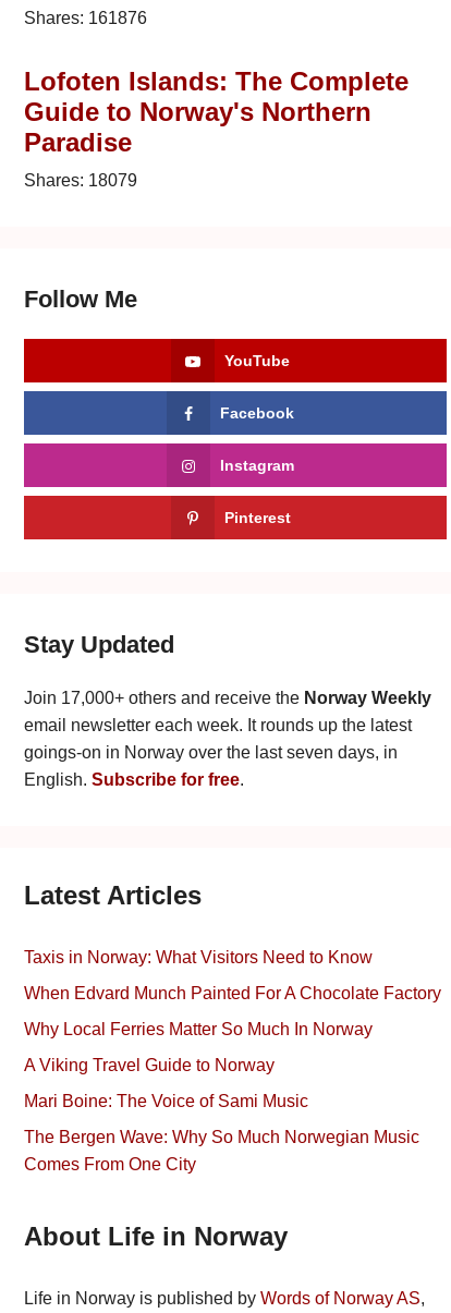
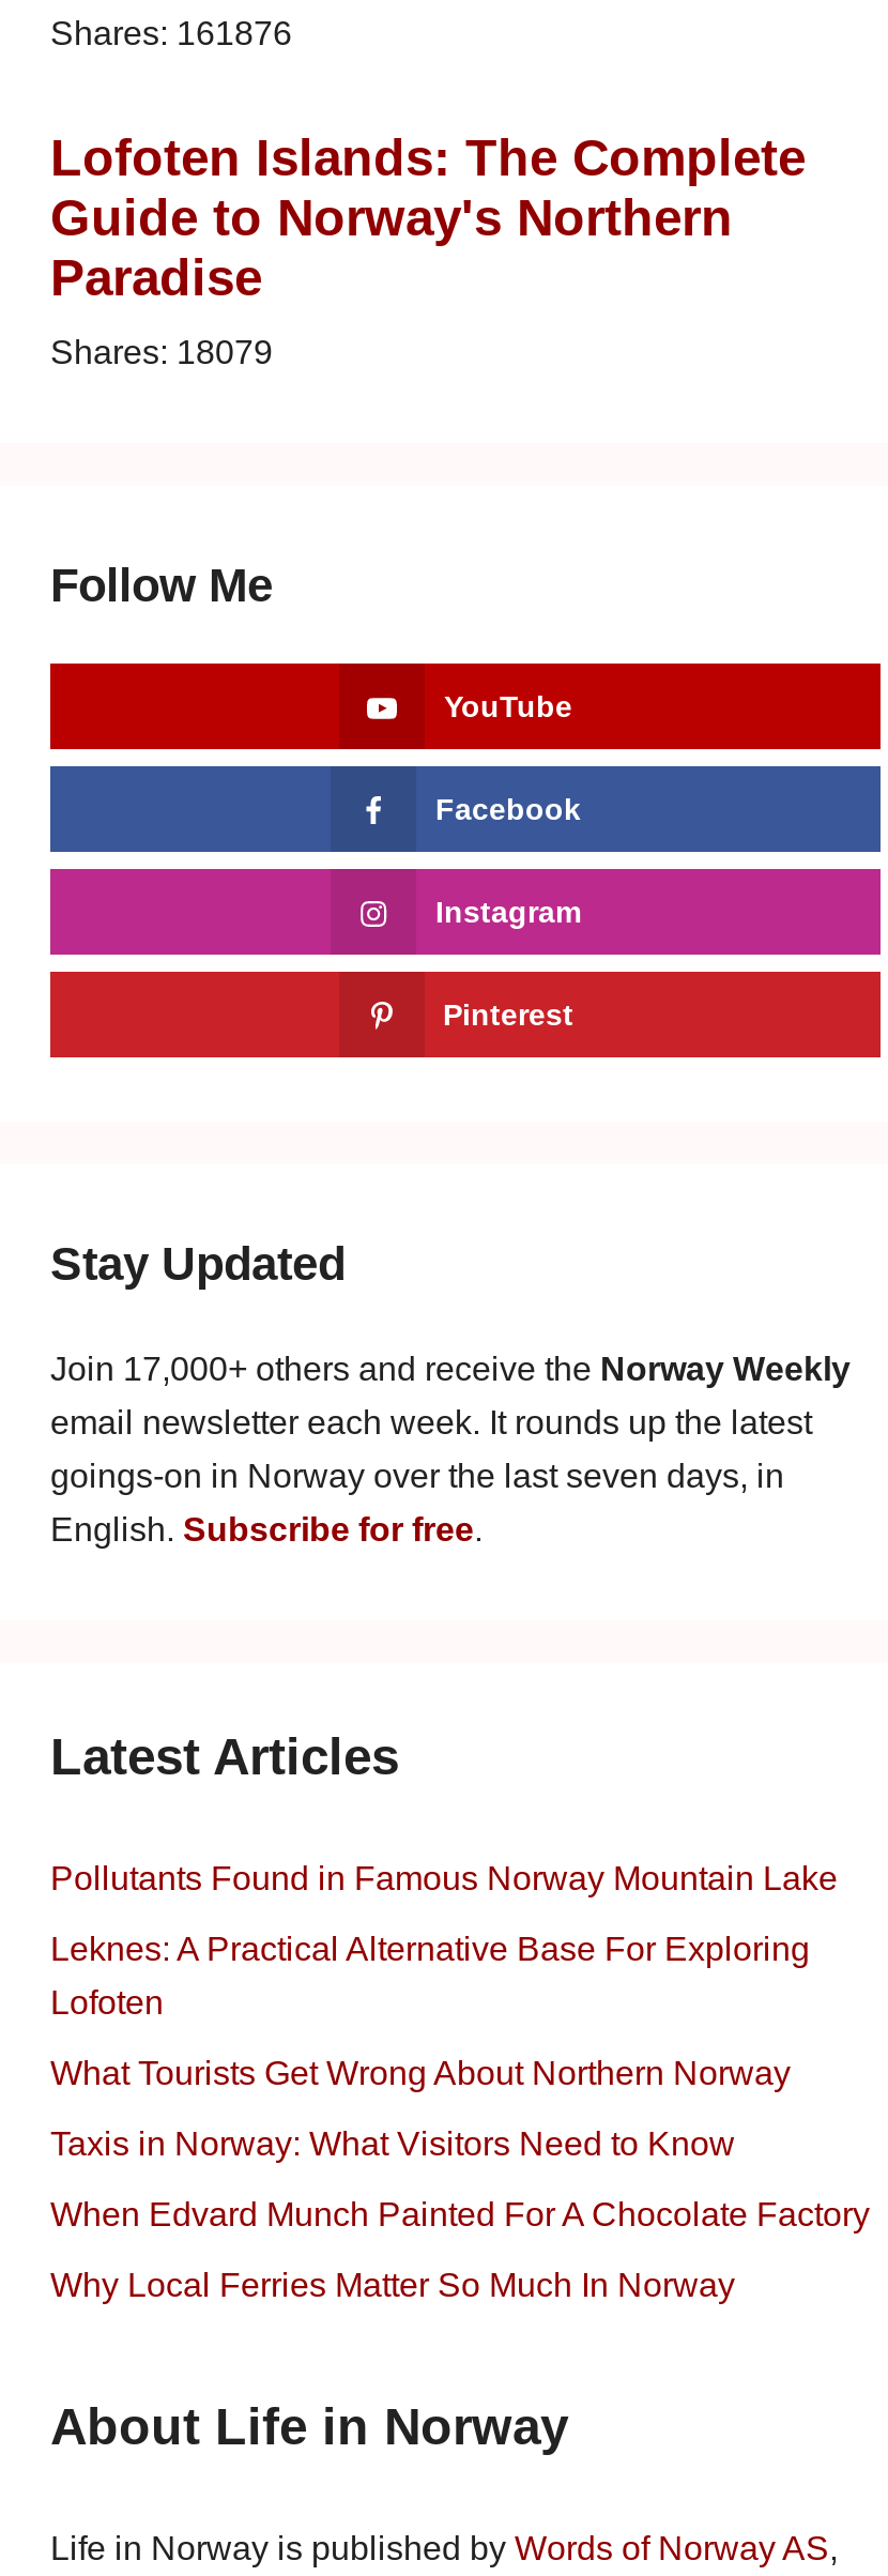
none -> [50,1860,838,2091] Pollutants Found in Famous Norway Mountain Lake | Leknes: A Practical Alternative Base For Exploring | Lofoten | What Tourists Get Wrong About Northern Norway
moved [24,948,441,1038] -> [50,2125,870,2303]: Taxis in Norway: What Visitors Need to Know | When Edvard Munch Painted For A Chocolate Factory | Why Local Ferries Matter So Much In Norway
[24,1056,419,1174] A Viking Travel Guide to Norway | Mari Boine: The Voice of Sami Music | The Bergen Wave: Why So Much Norwegian Music | Comes From One City -> none

